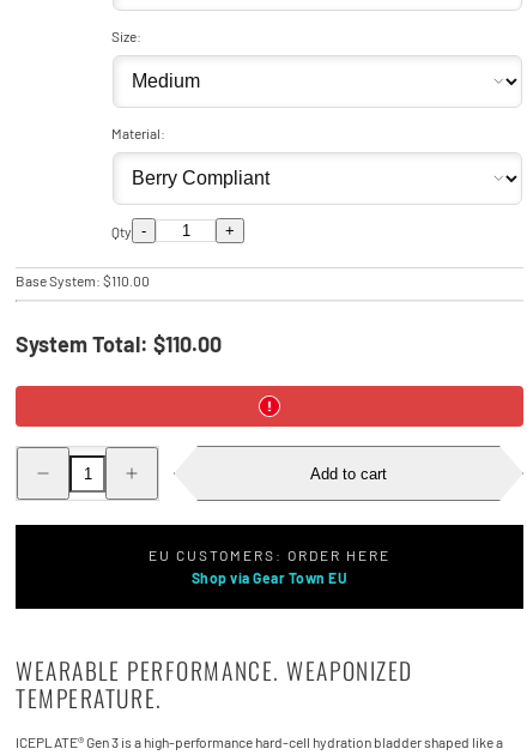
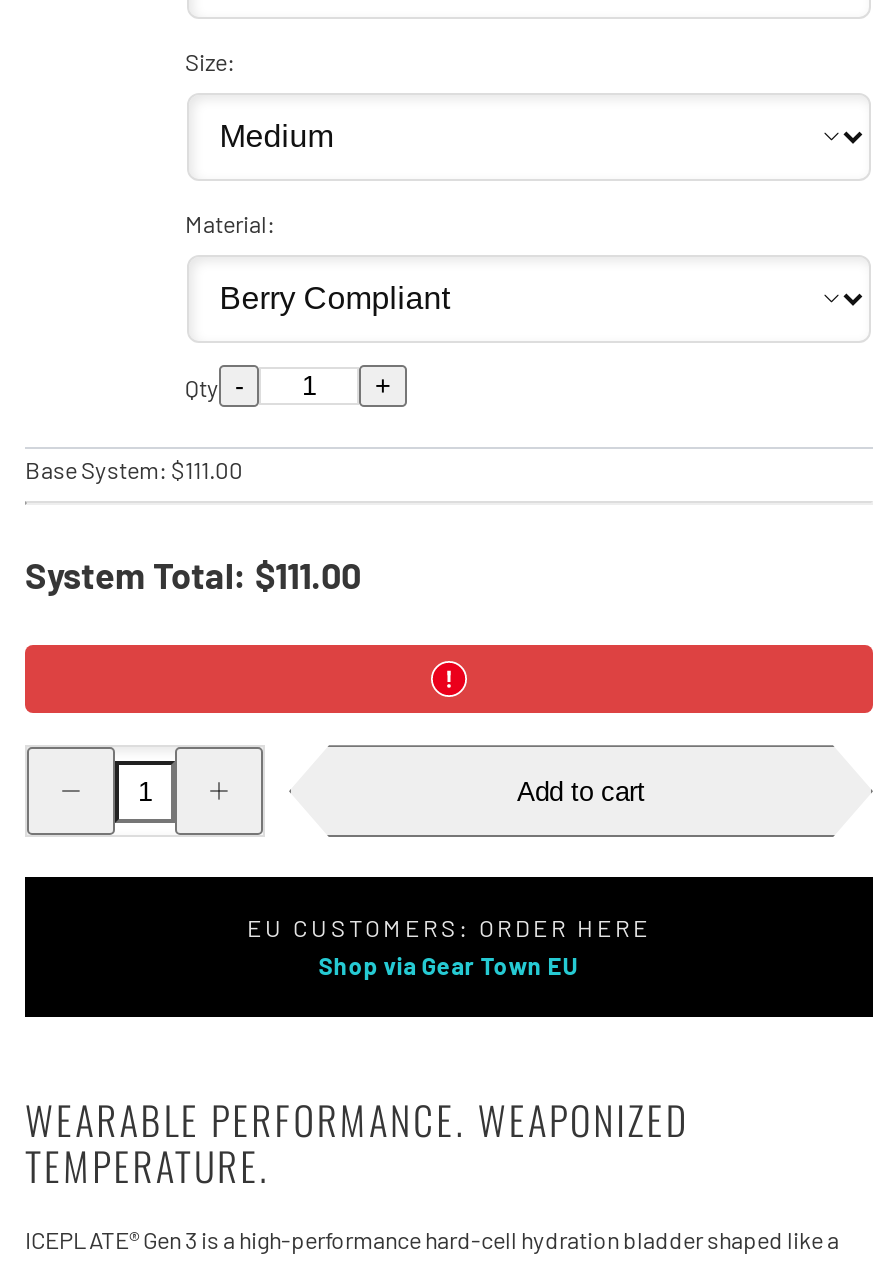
[16,272,150,289] Base System: $110.00 -> [25,455,243,483] Base System: $111.00
[16,331,222,357] System Total: $110.00 -> [25,553,361,597] System Total: $111.00

